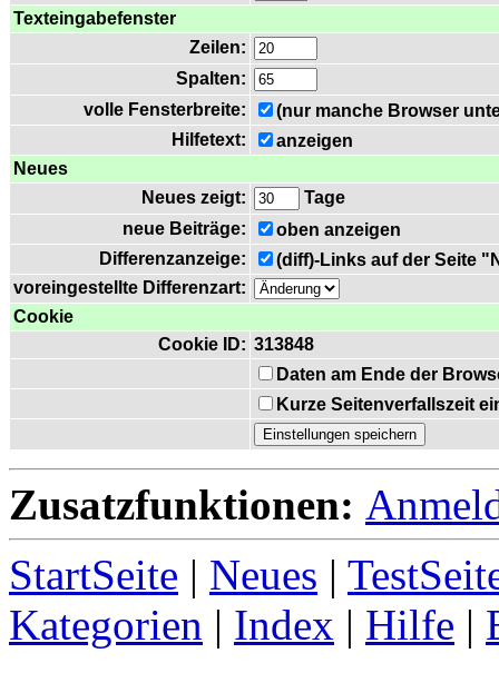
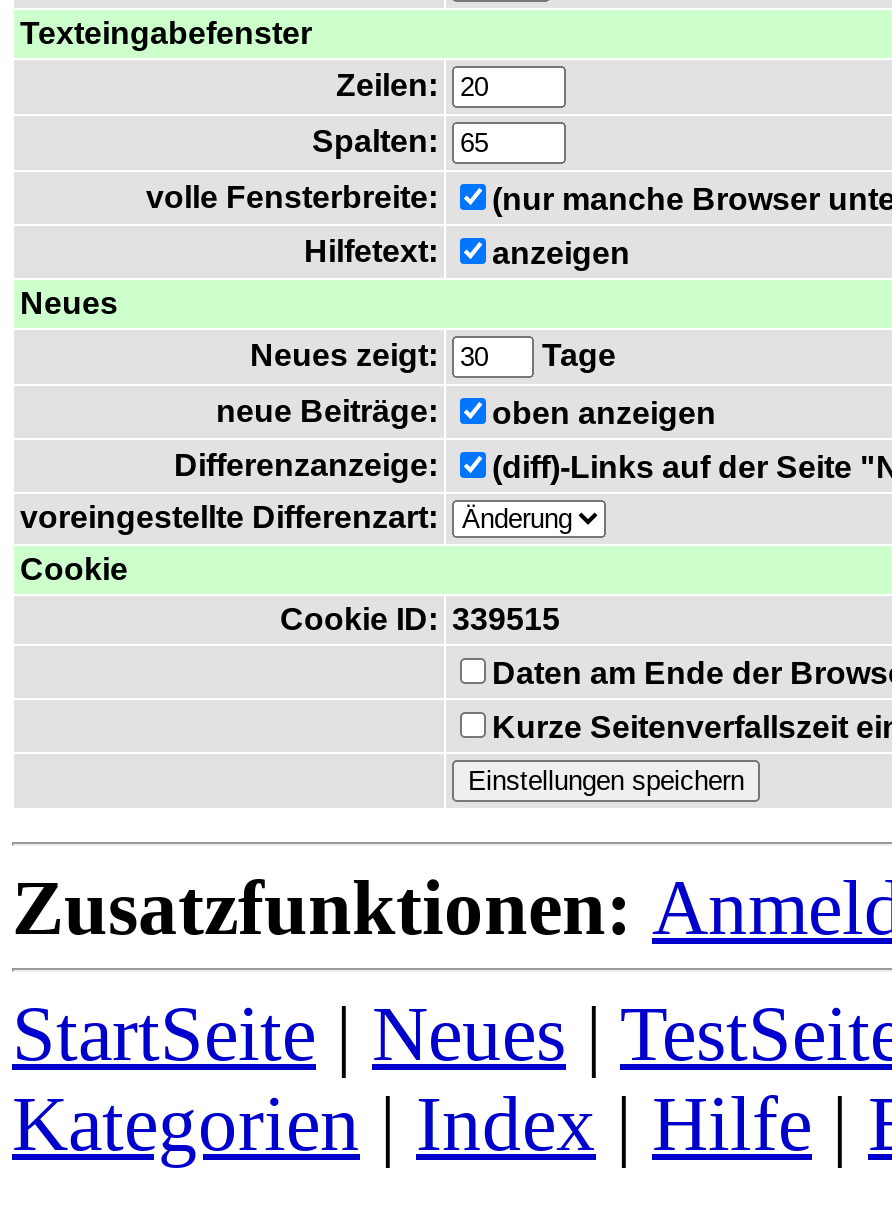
[158,335,314,354] Cookie ID: 313848 -> [280,602,560,636] Cookie ID: 339515

